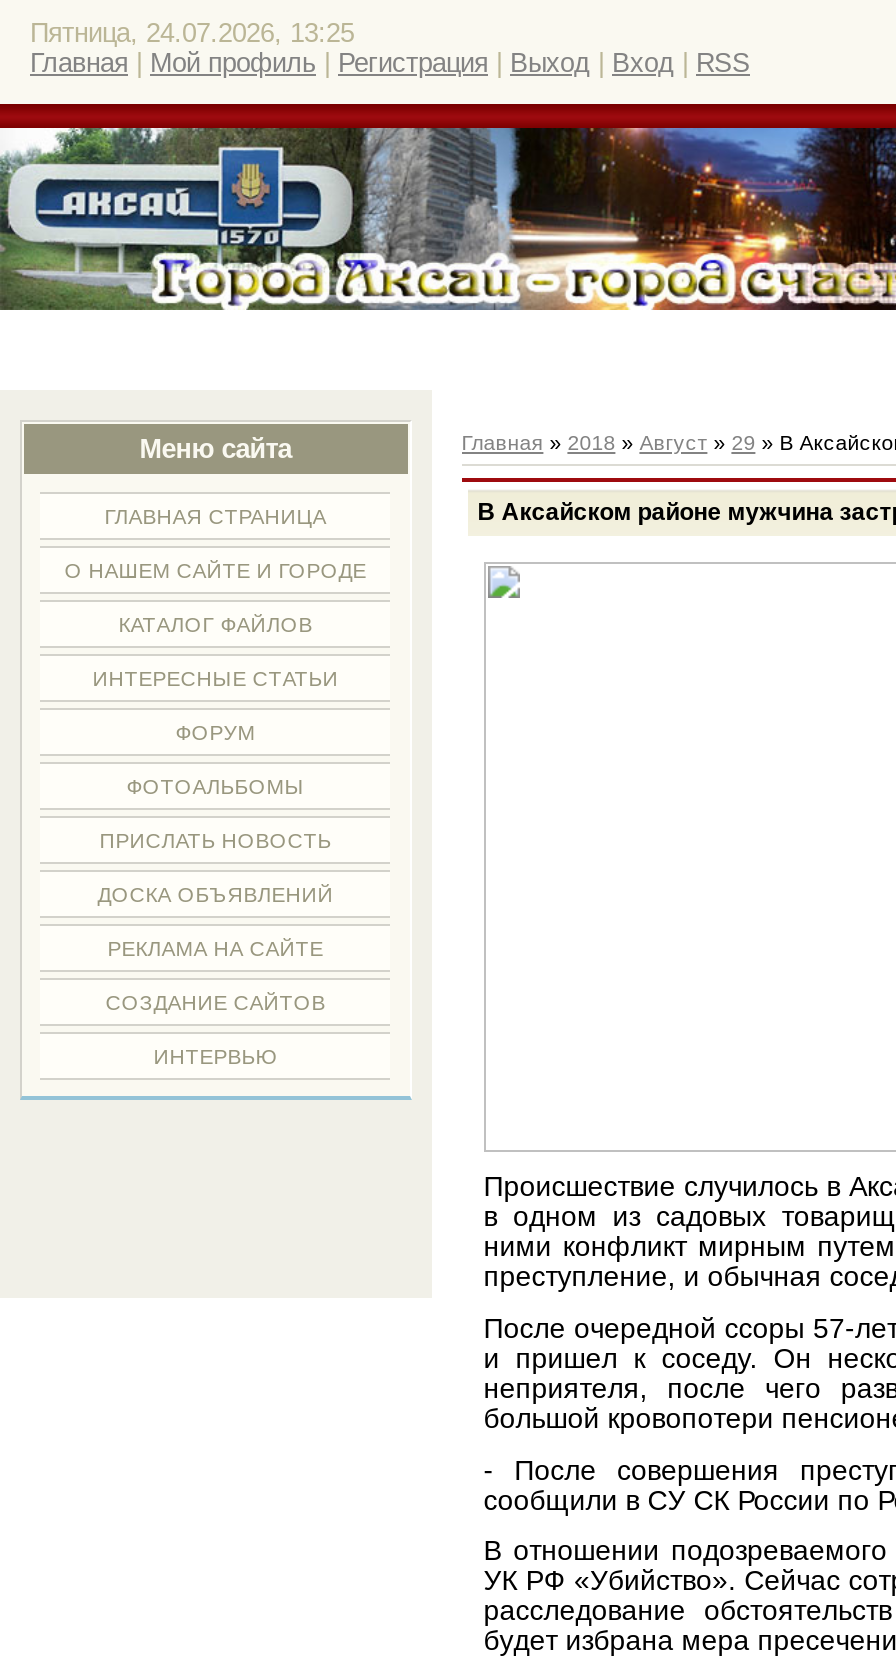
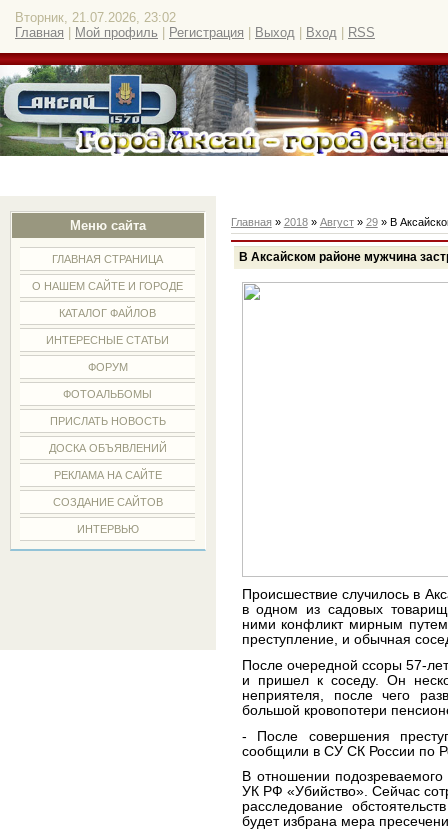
[30,18,354,48] Пятница, 24.07.2026, 13:25 -> [15,10,176,25] Вторник, 21.07.2026, 23:02

